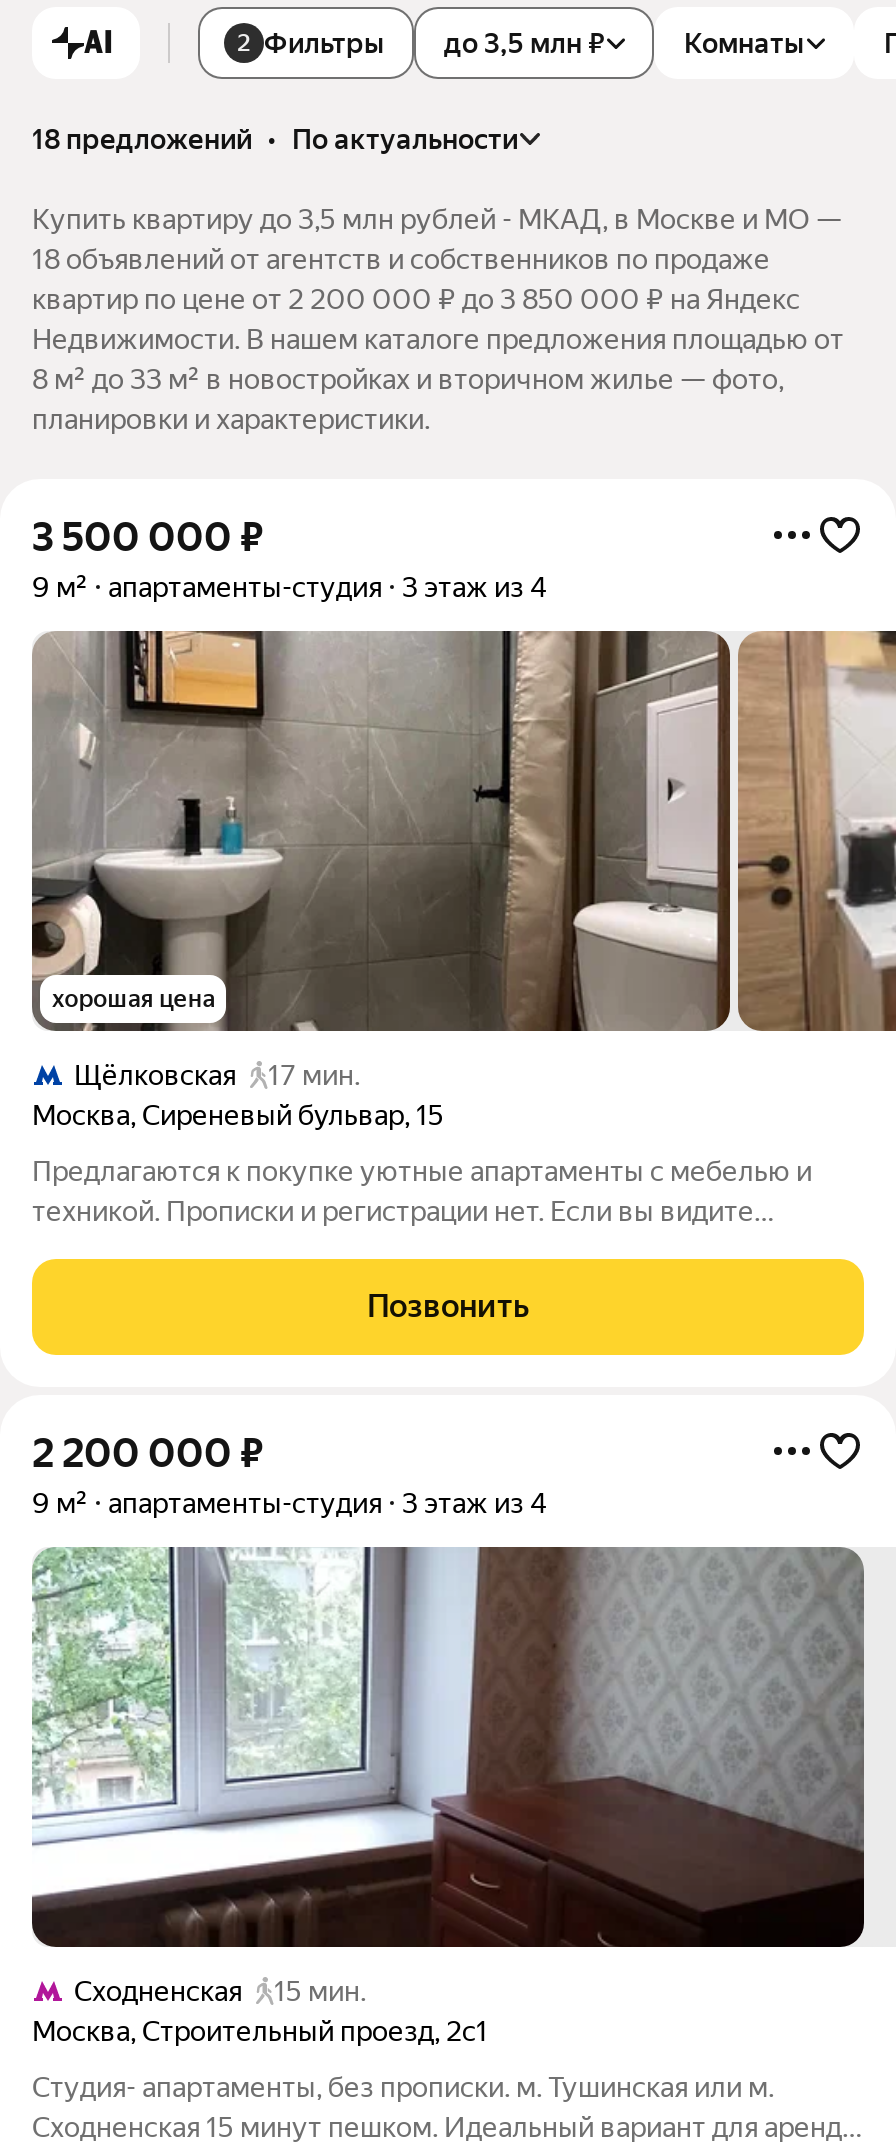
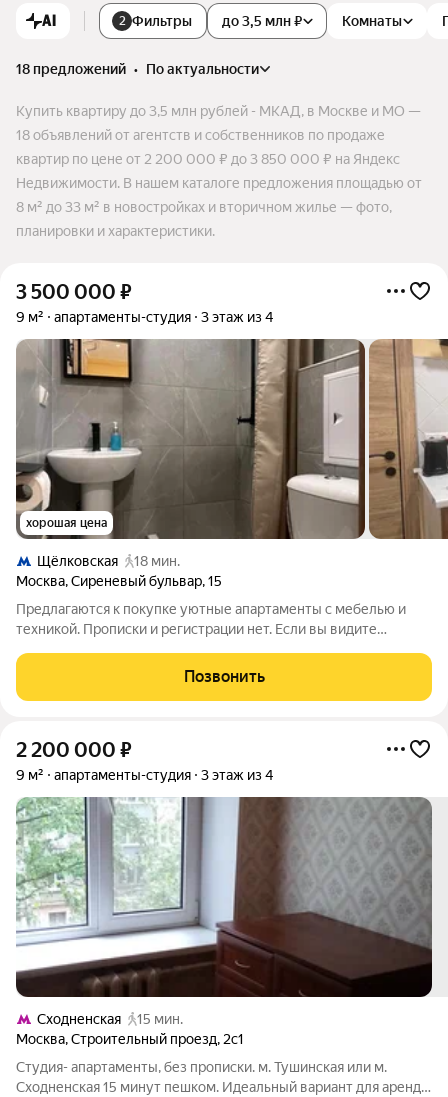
[74,1059,360,1091] Щёлковская 17 мин. -> [37,553,180,569] Щёлковская 18 мин.

